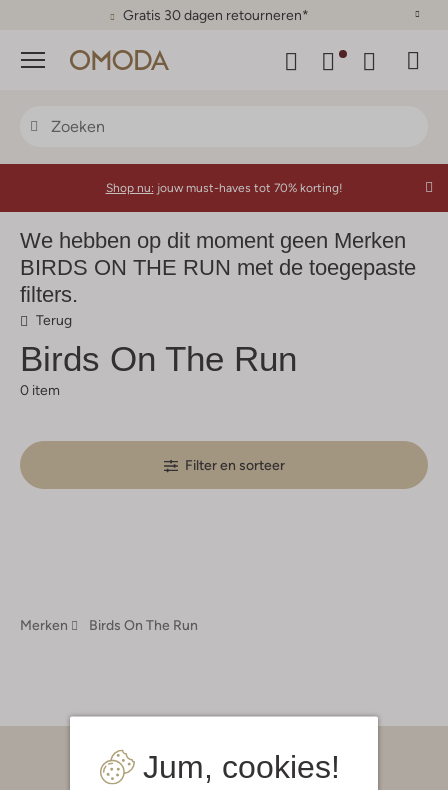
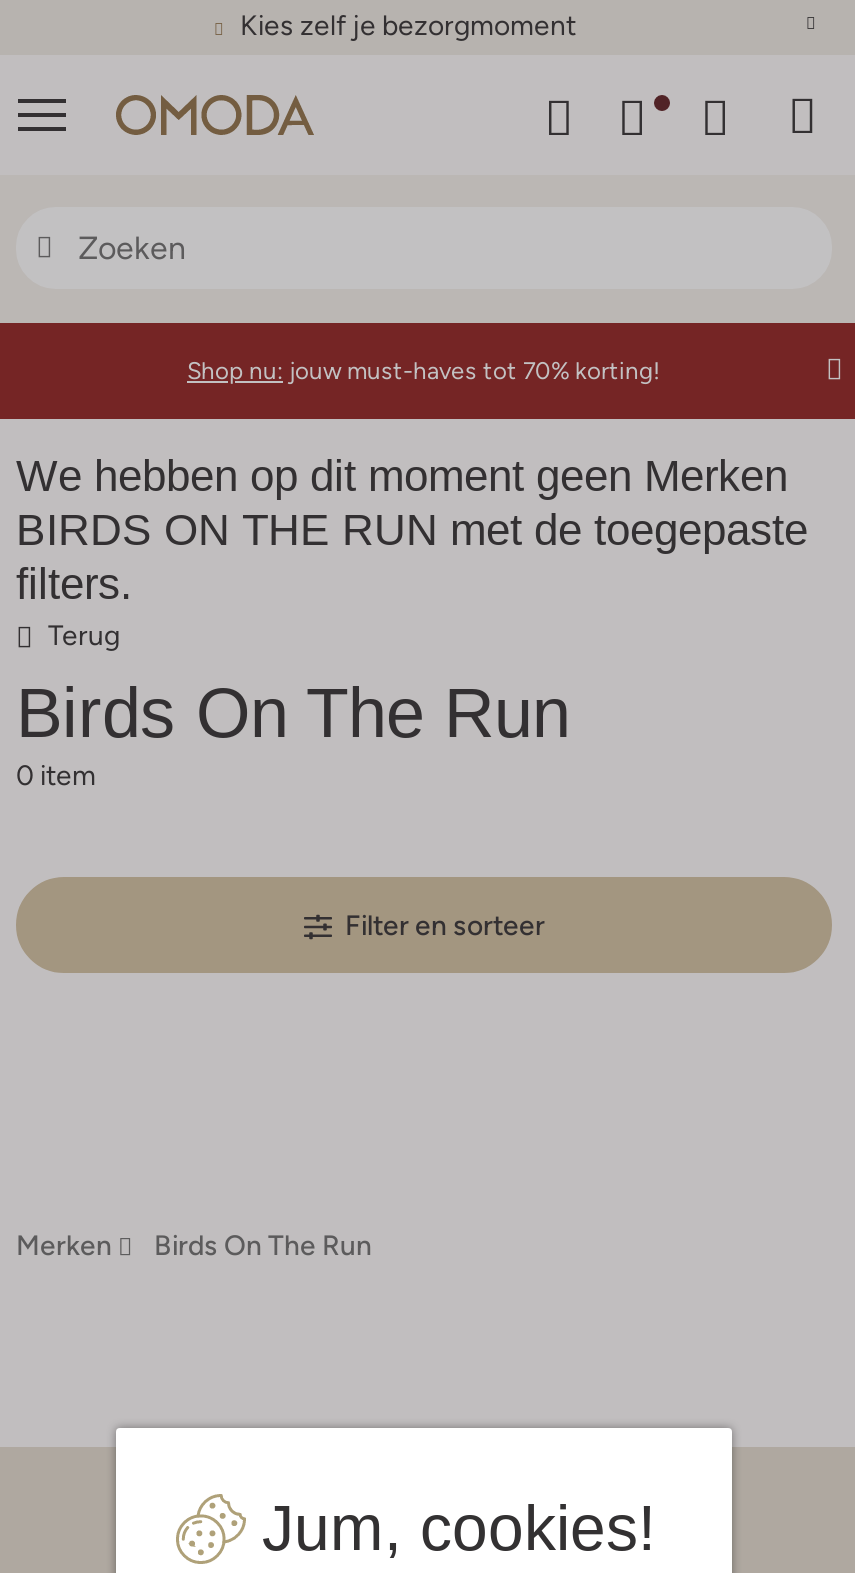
[123,7,309,23] Gratis 30 dagen retourneren* -> [240,9,576,41] Kies zelf je bezorgmoment

